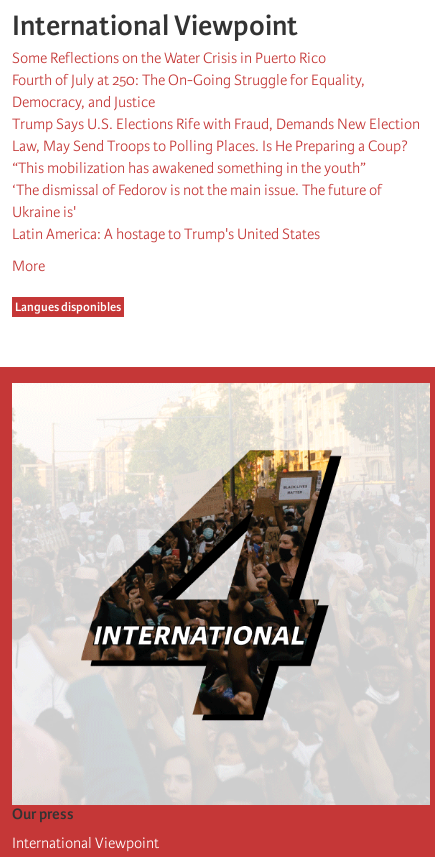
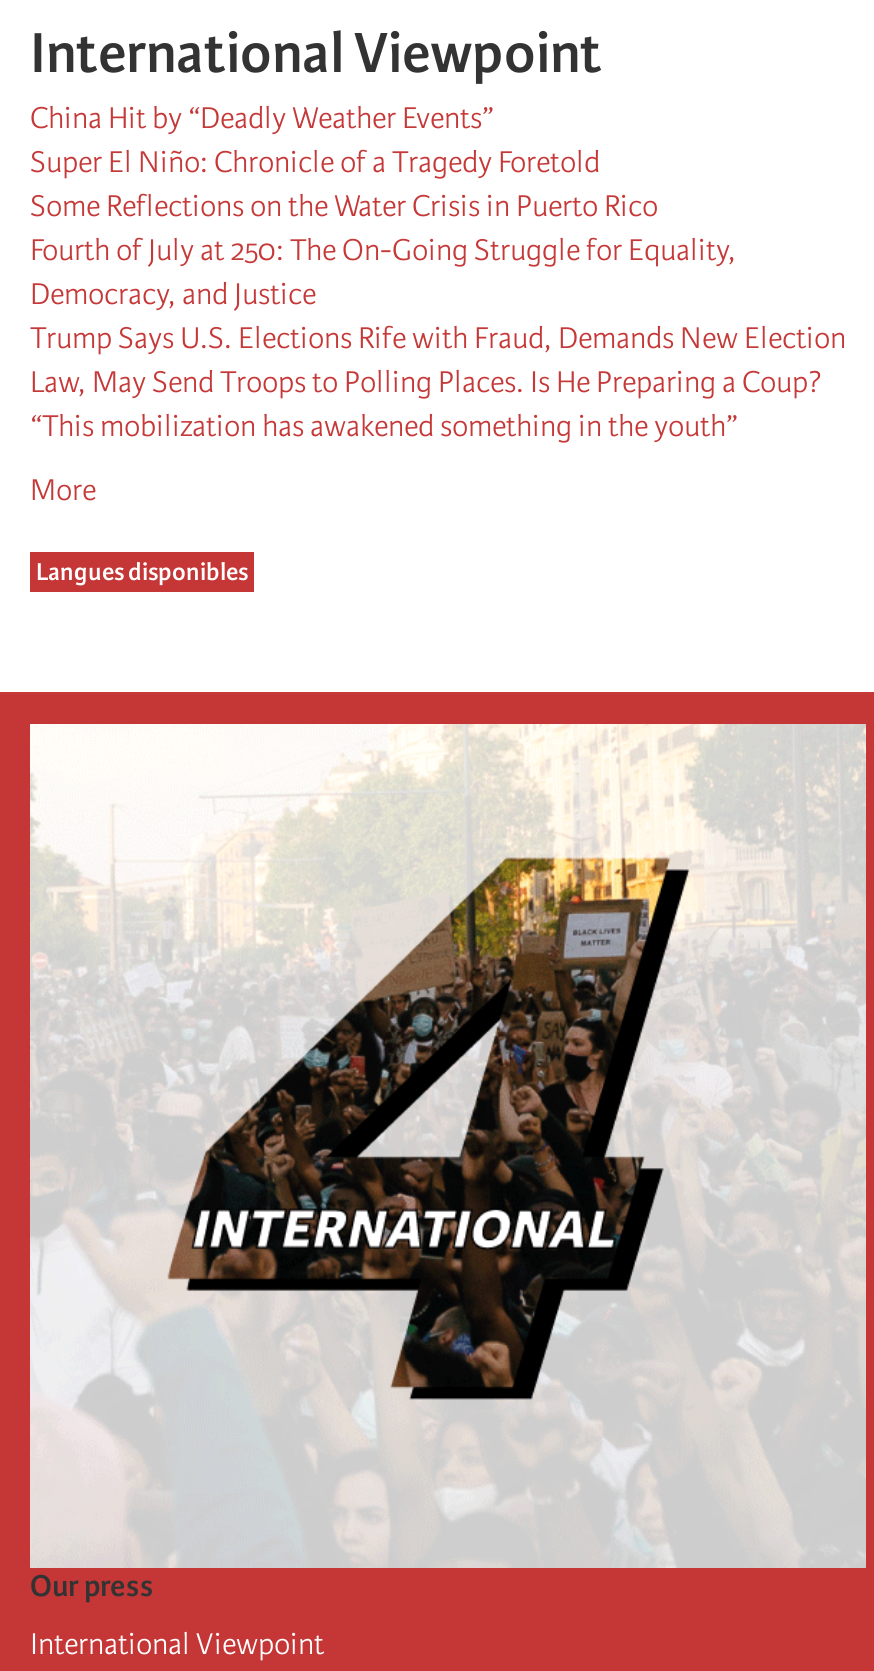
none -> [30,100,600,180] China Hit by “Deadly Weather Events” | Super El Niño: Chronicle of a Tragedy Foretold
moved [12,49,420,177] -> [30,188,846,444]: Some Reflections on the Water Crisis in Puerto Rico | Fourth of July at 250: The On-Going Struggle for Equality, | Democracy, and Justice | Trump Says U.S. Elections Rife with Fraud, Demands New Election | Law, May Send Troops to Polling Places. Is He Preparing a Coup? | “This mobilization has awakened something in the youth”
[12,181,382,243] ‘The dismissal of Fedorov is not the main issue. The future of | Ukraine is' | Latin America: A hostage to Trump's United States -> none

